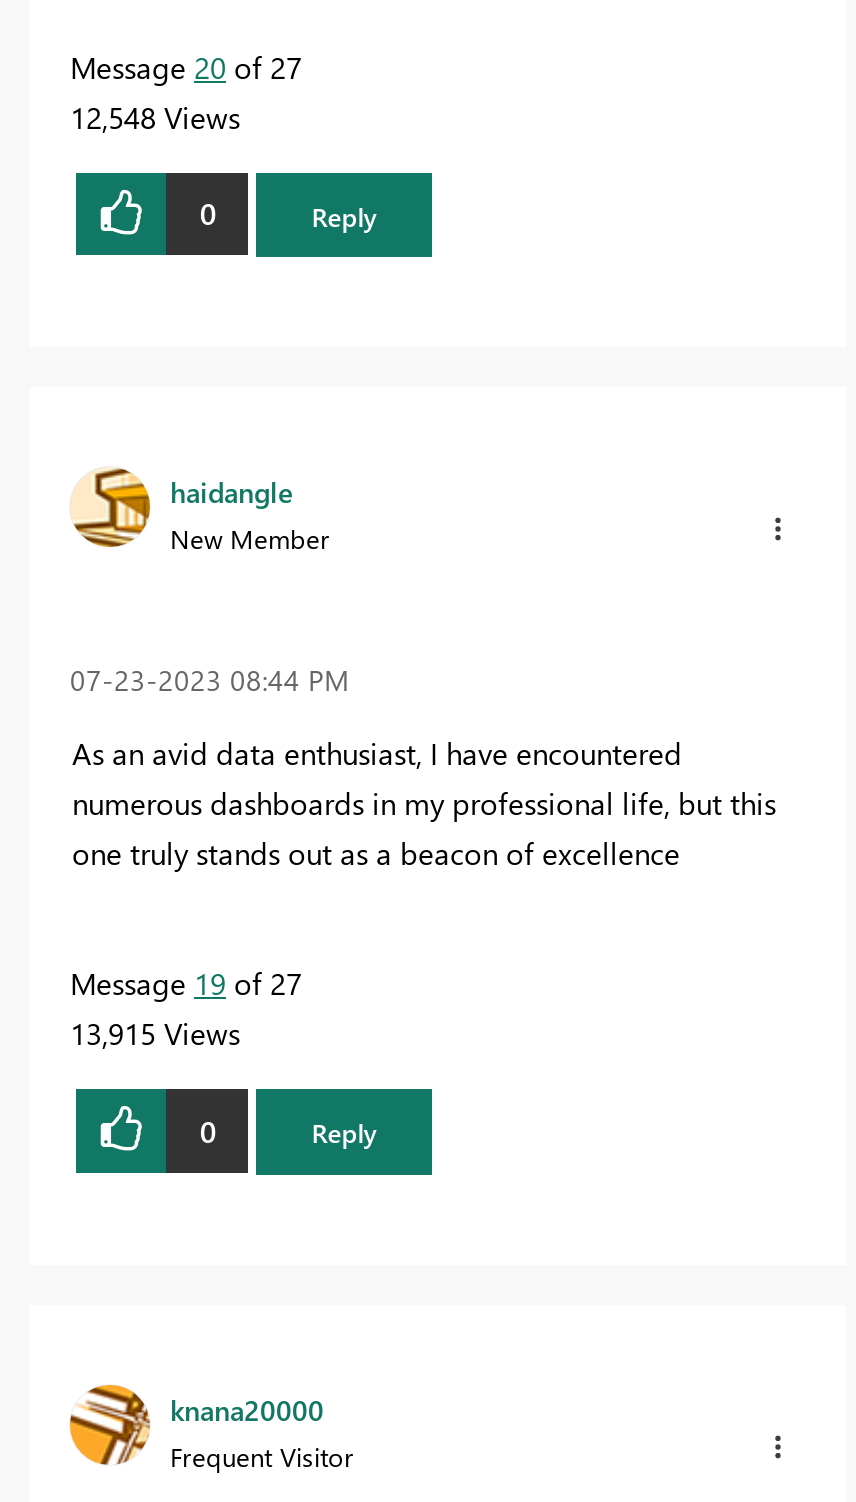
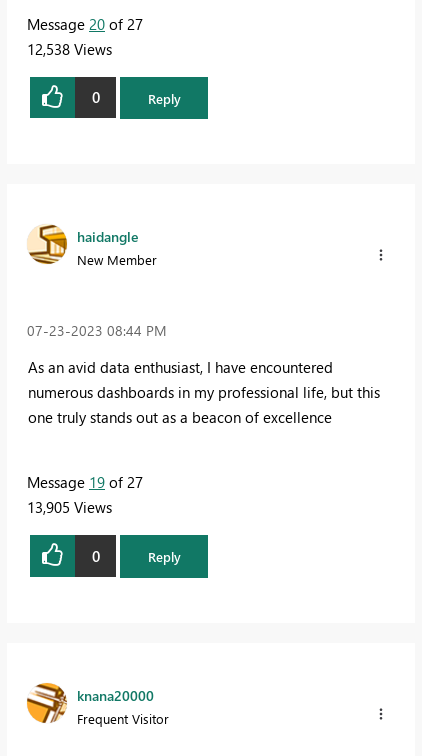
[70,97,240,137] 12,548 Views -> [27,39,112,59] 12,538 Views
[70,1014,240,1054] 13,915 Views -> [27,497,112,517] 13,905 Views

